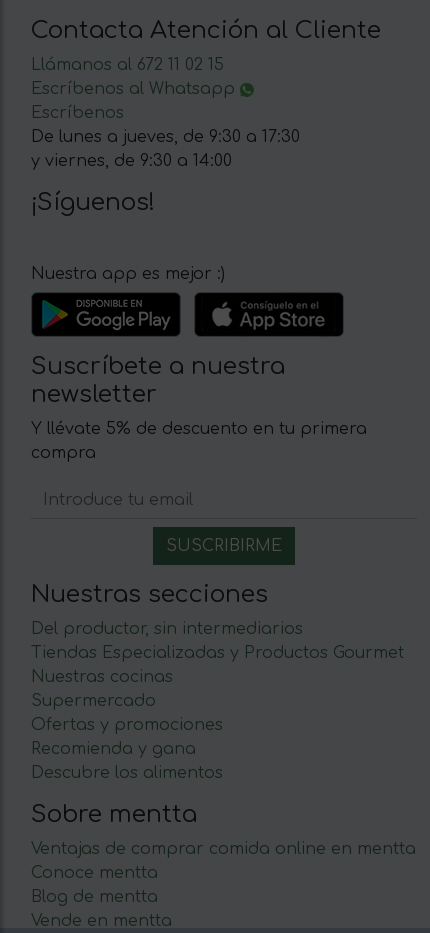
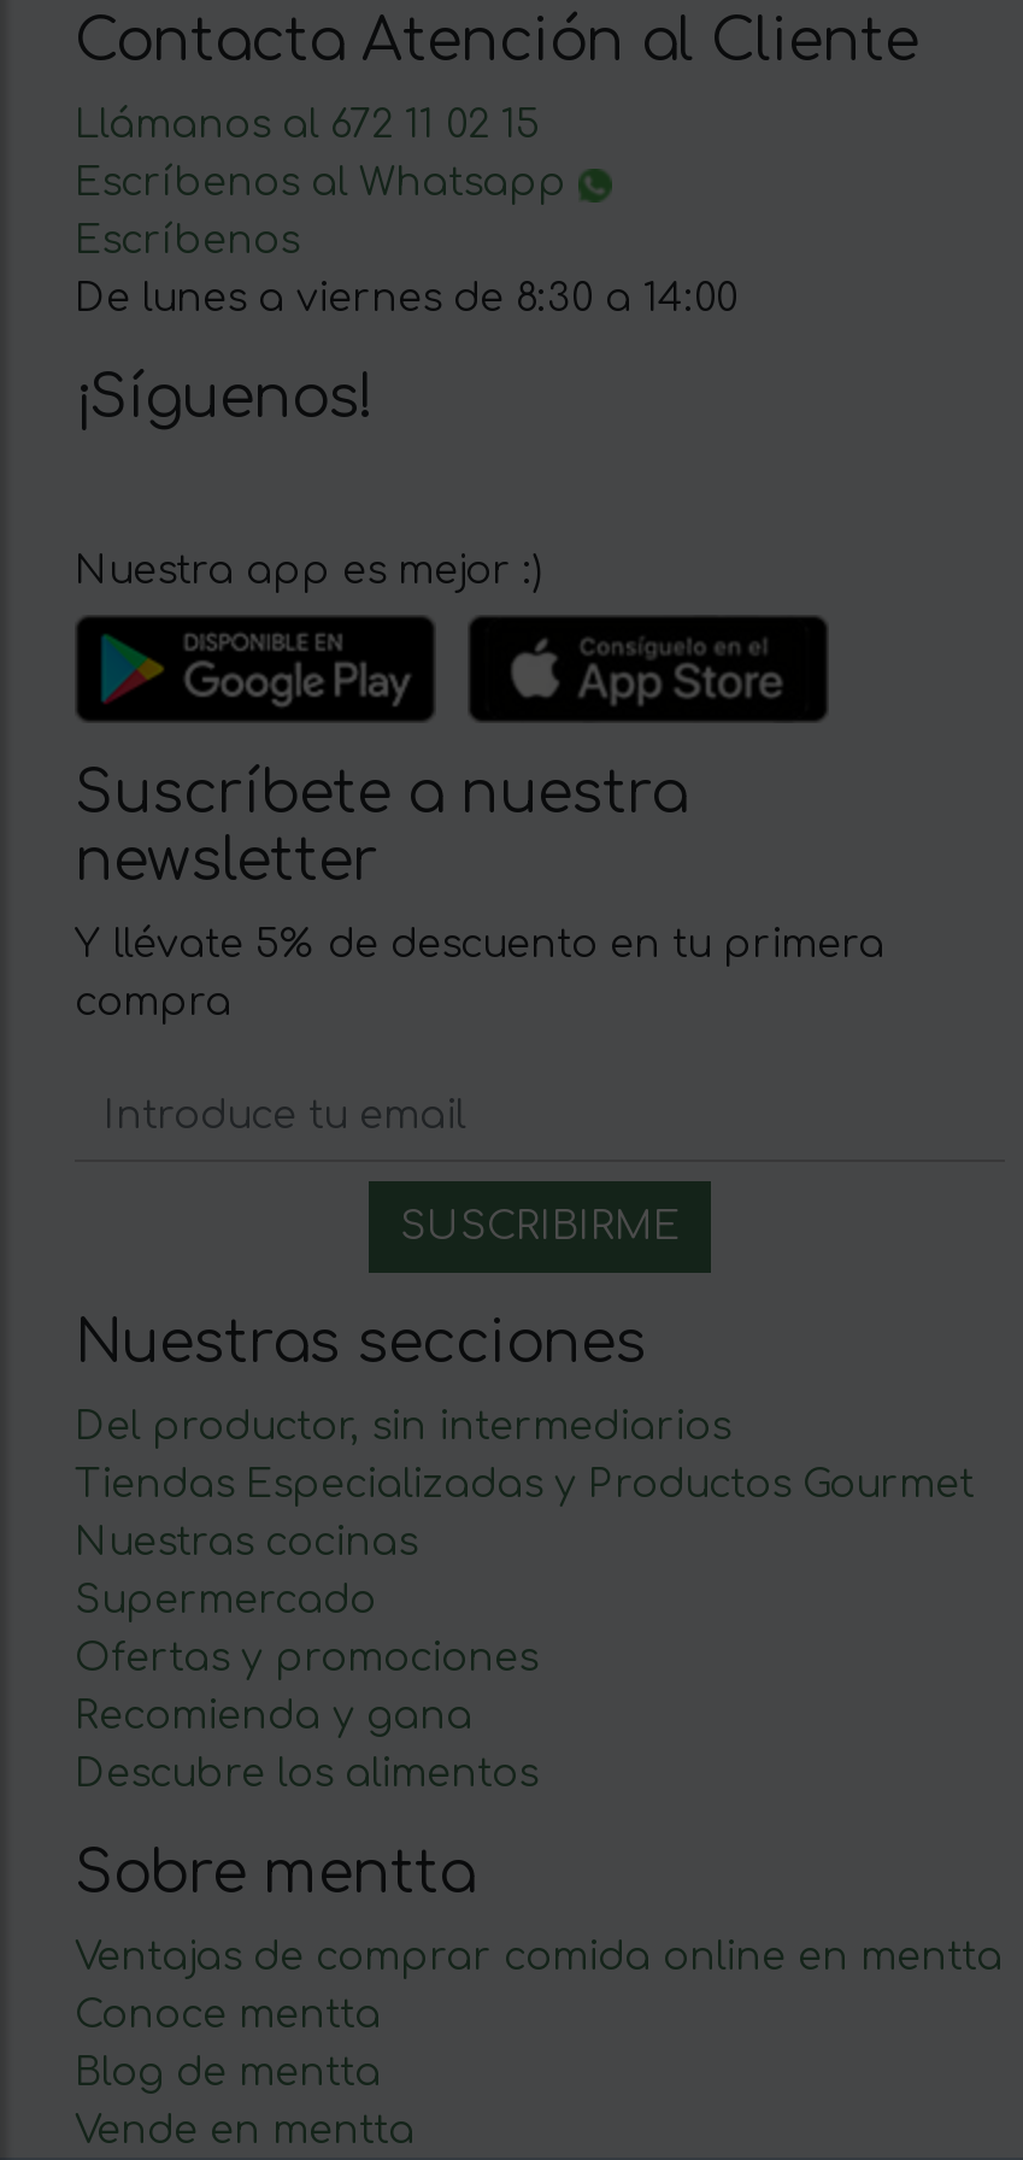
[31,128,300,170] De lunes a jueves, de 9:30 a 17:30 | y viernes, de 9:30 a 14:00 -> [75,278,737,321] De lunes a viernes de 8:30 a 14:00

